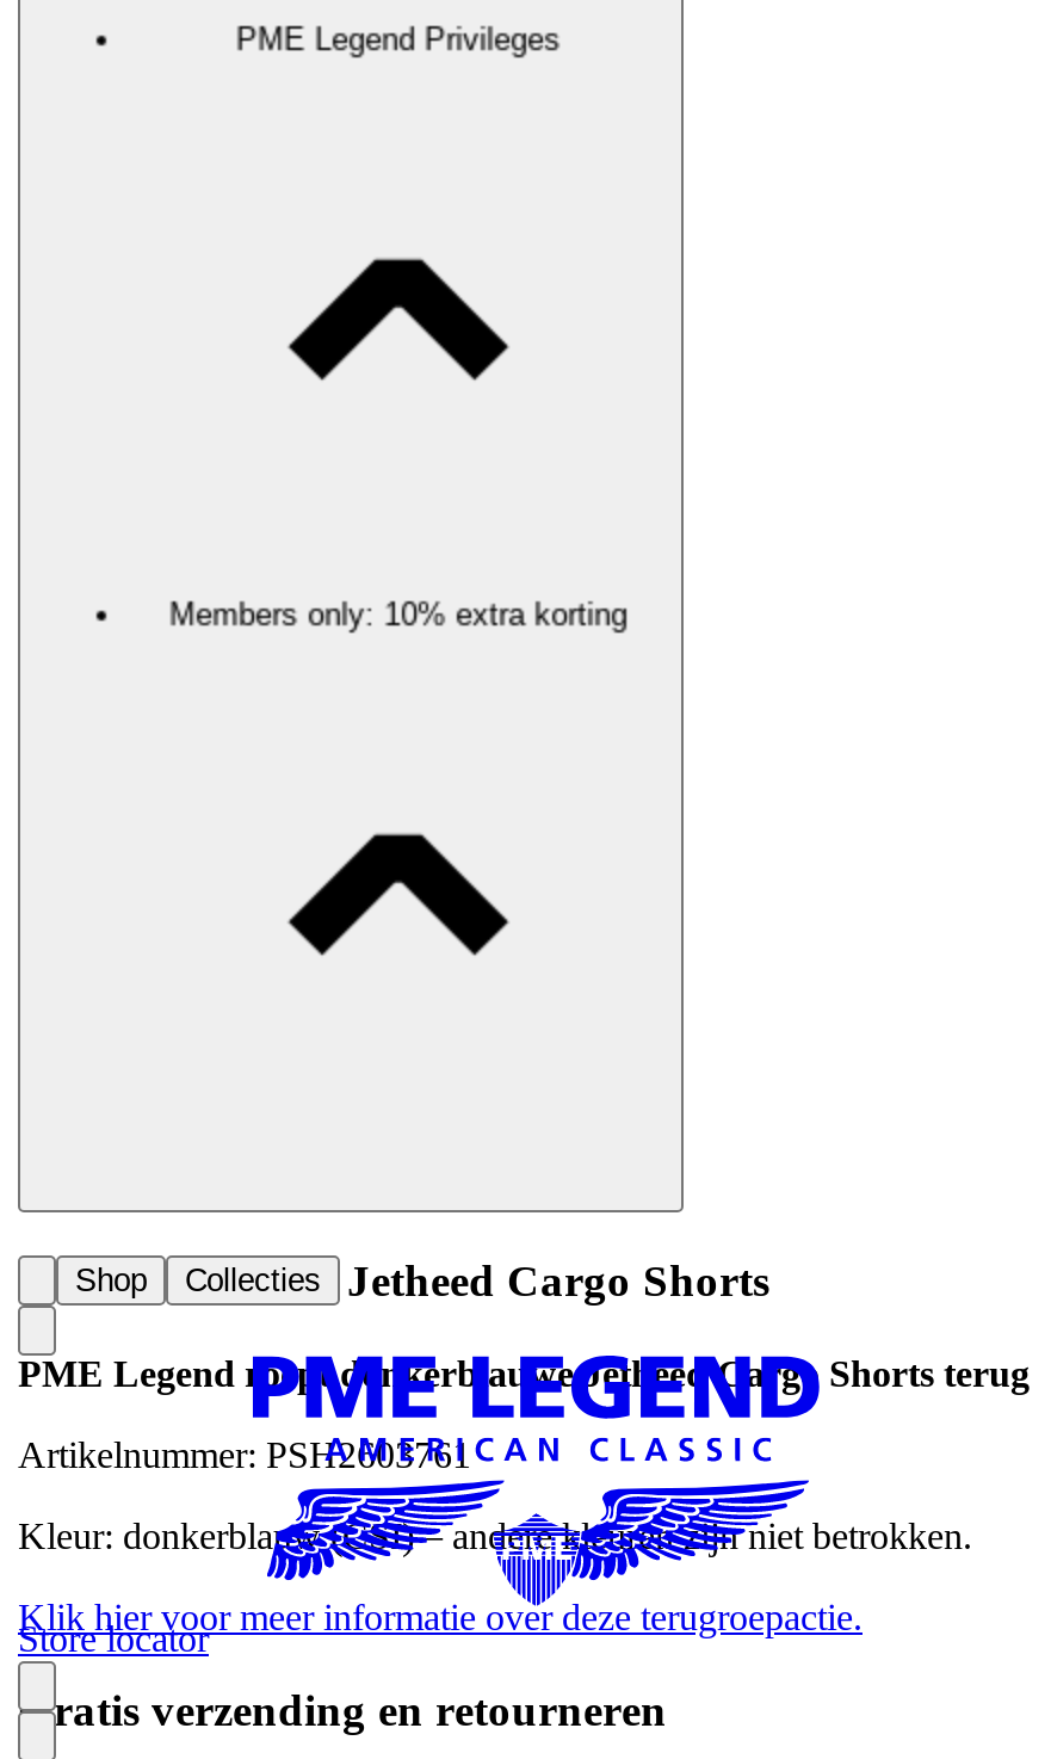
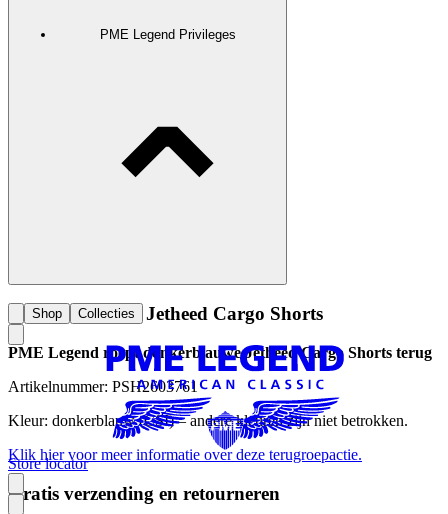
[169,597,627,633] Members only: 10% extra korting -> none

